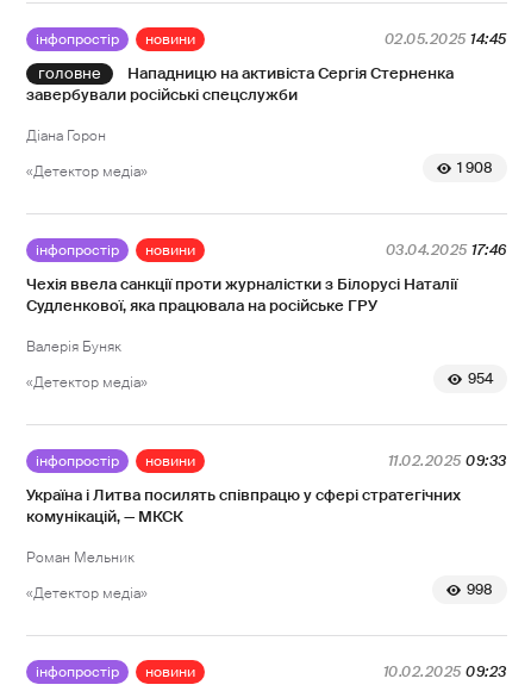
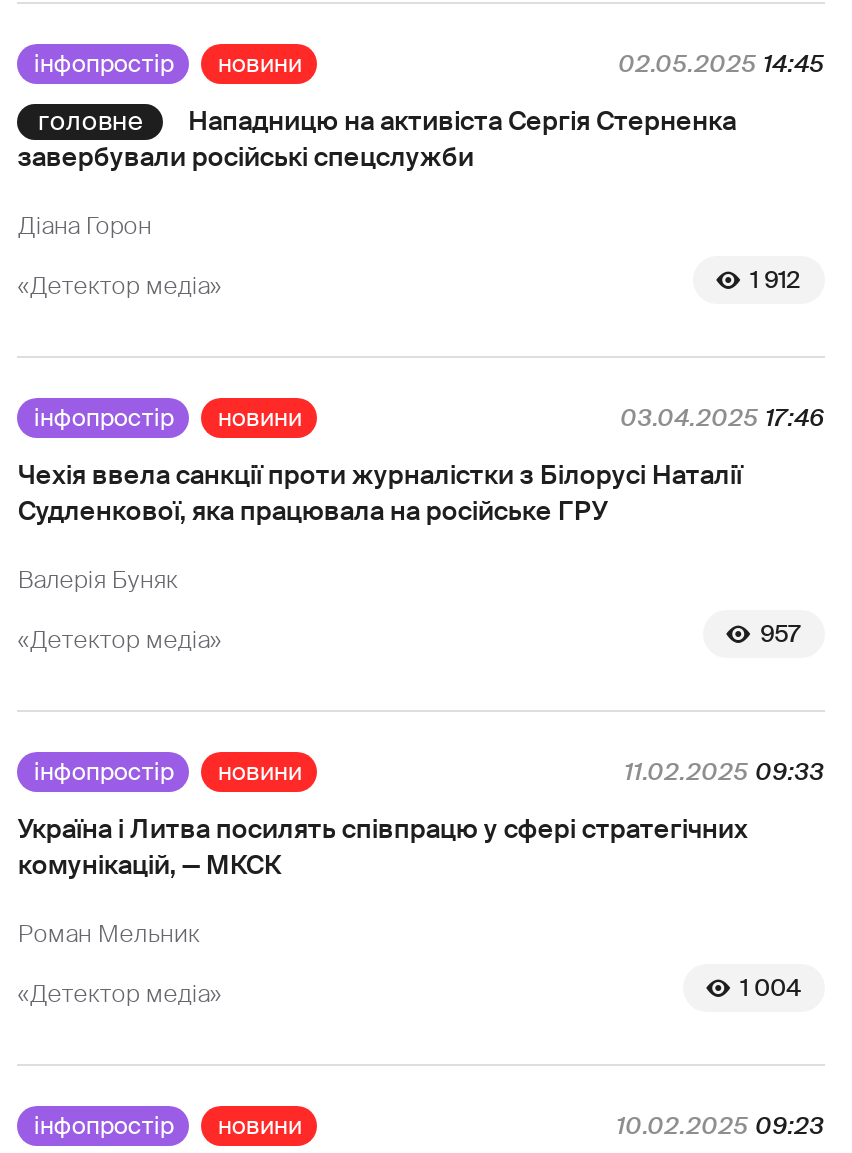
[457,159,492,178] 1 908 -> [750,265,800,297] 1 912
[467,370,492,389] 954 -> [760,619,800,651] 957
[466,581,492,600] 998 -> [740,973,800,1005] 1 004

